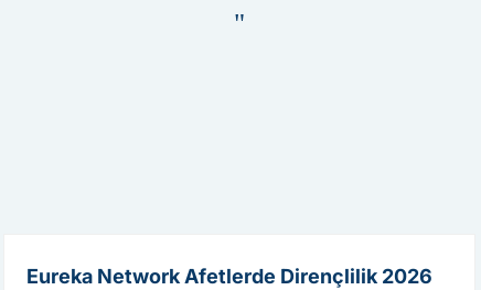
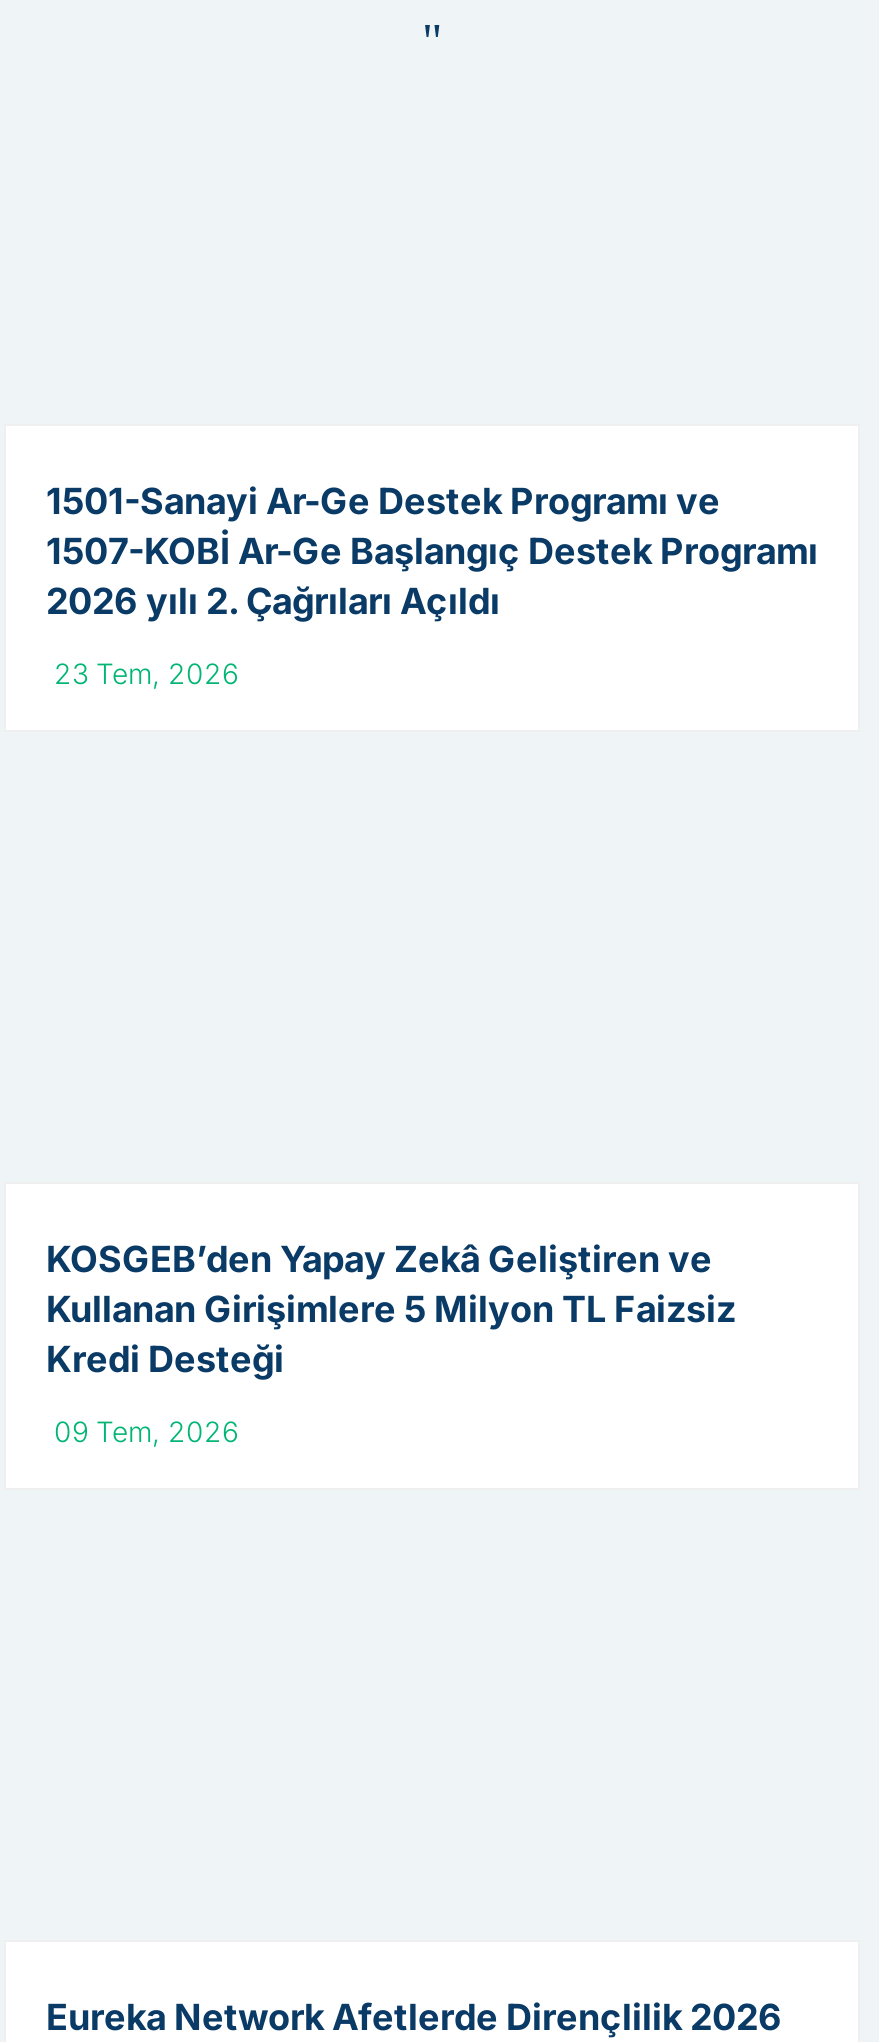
none -> [46,481,818,691] 1501-Sanayi Ar-Ge Destek Programı ve | 1507-KOBİ Ar-Ge Başlangıç Destek Programı | 2026 yılı 2. Çağrıları Açıldı | 23 Tem, 2026
none -> [46,1239,736,1449] KOSGEB’den Yapay Zekâ Geliştiren ve | Kullanan Girişimlere 5 Milyon TL Faizsiz | Kredi Desteği | 09 Tem, 2026

